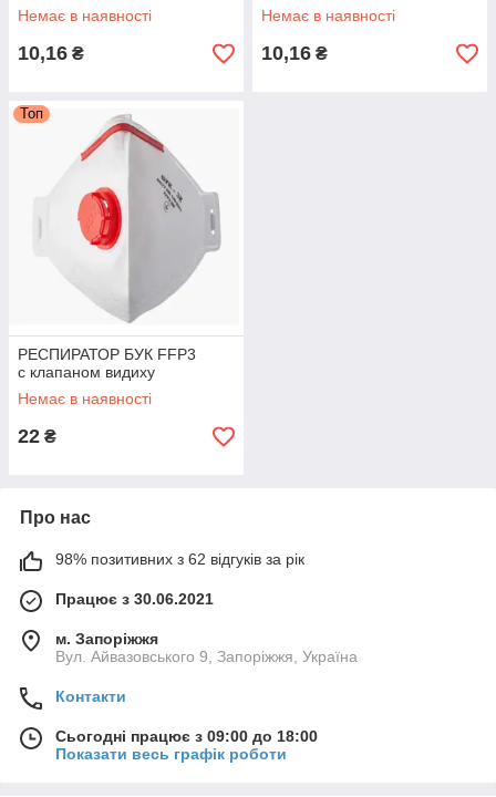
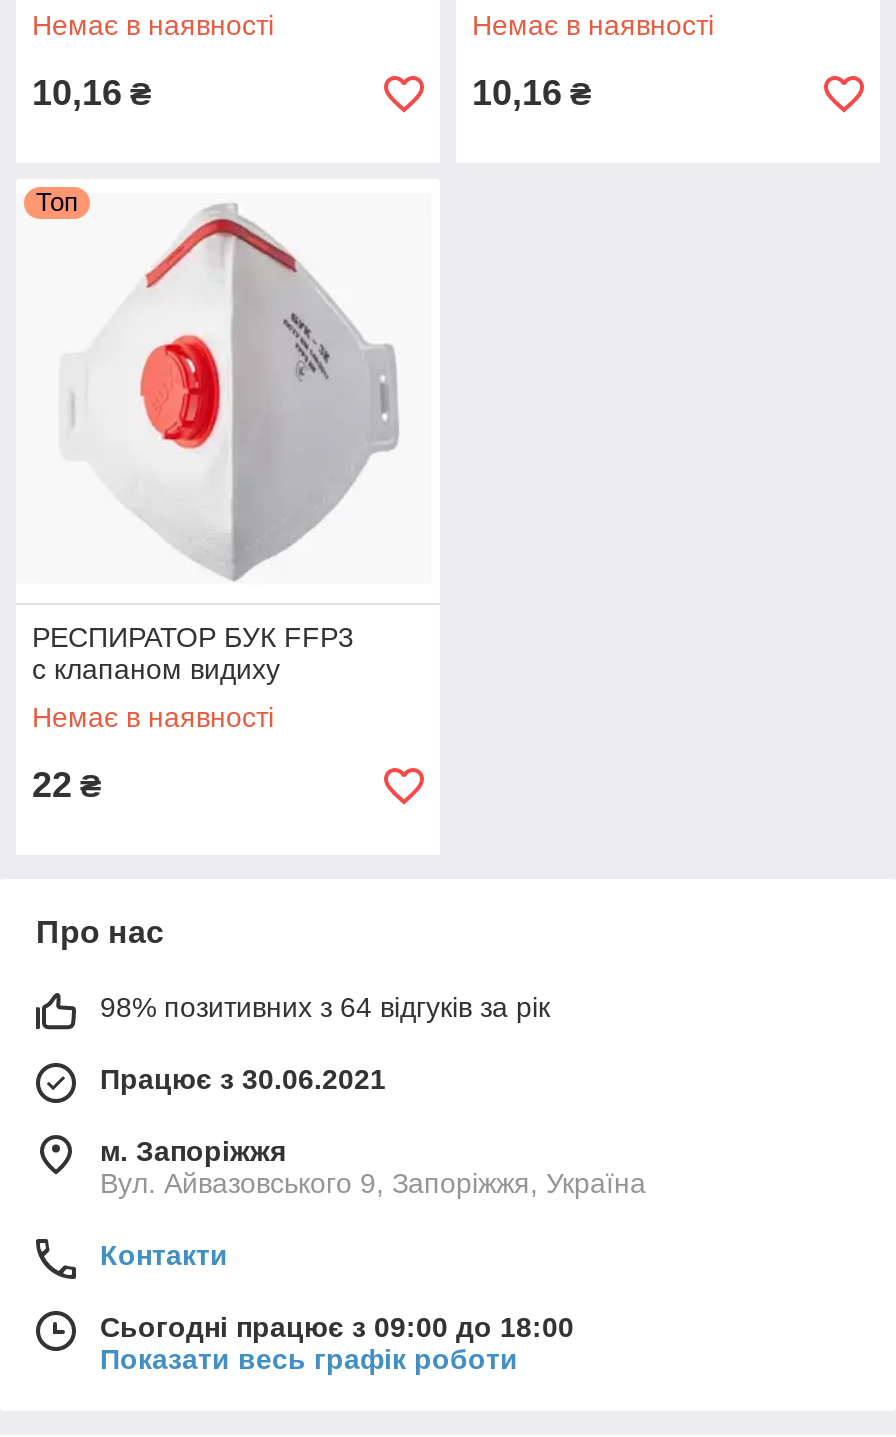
[55,550,304,568] 98% позитивних з 62 відгуків за рік -> [100,991,550,1023] 98% позитивних з 64 відгуків за рік

